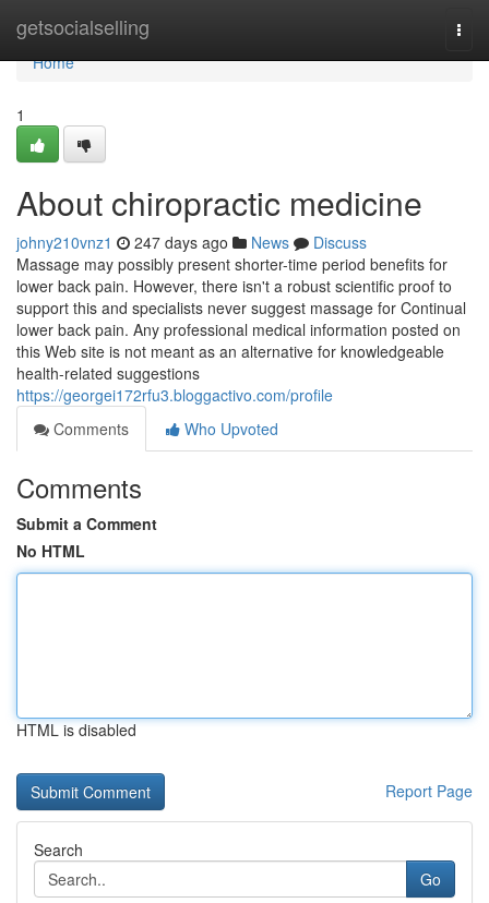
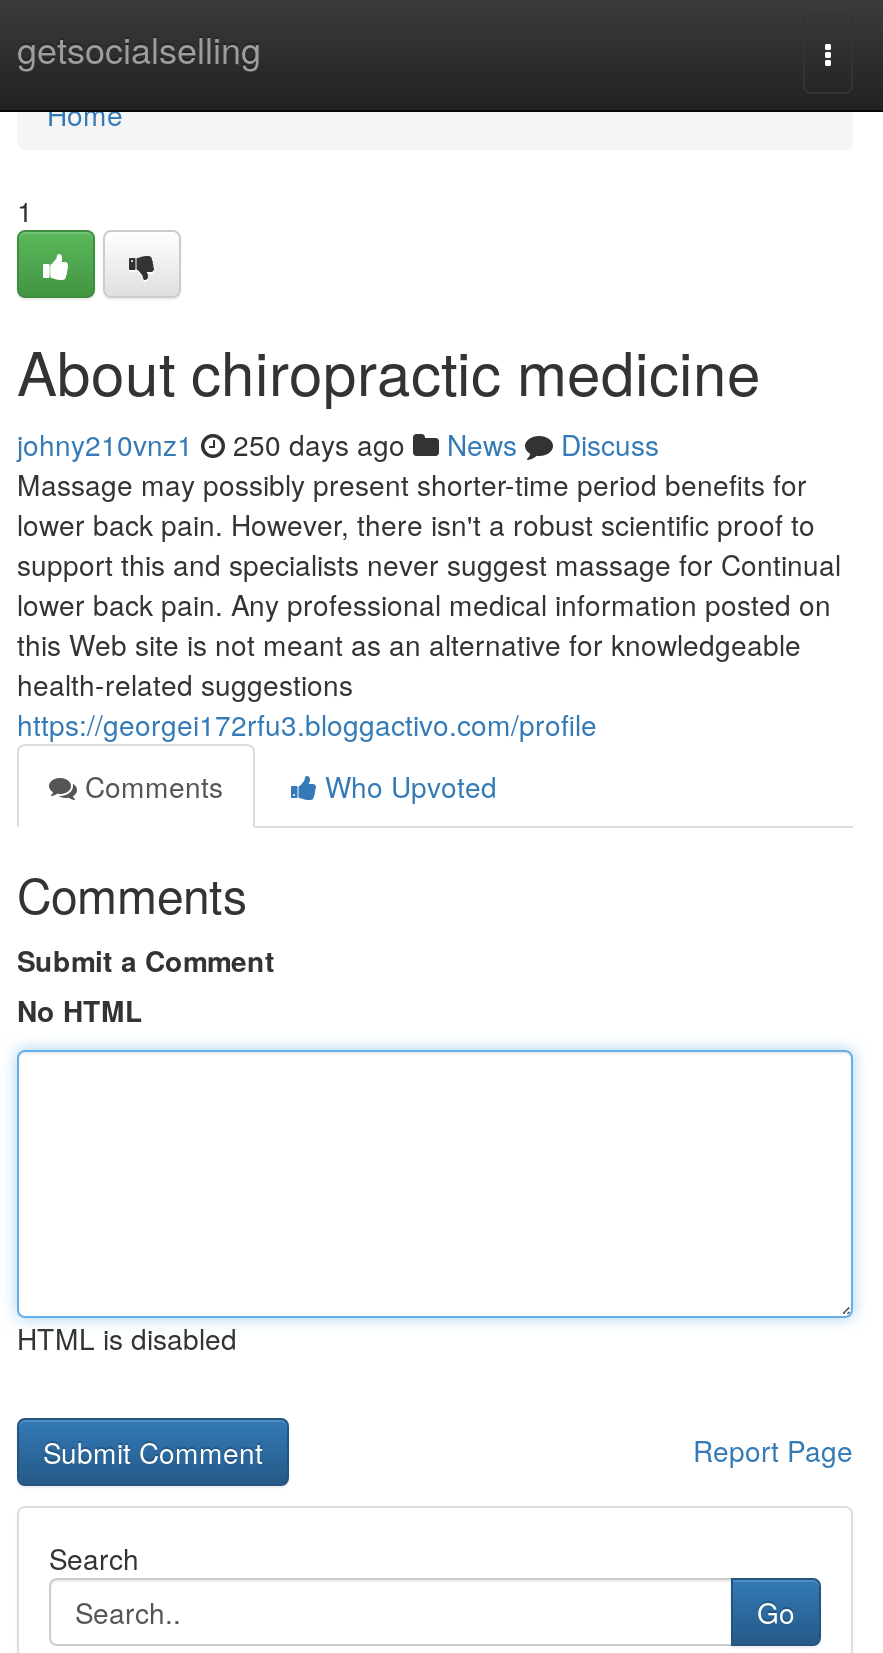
[16,231,367,253] johny210vnz1 247 days ago News Discuss -> [17,424,659,464] johny210vnz1 250 days ago News Discuss

